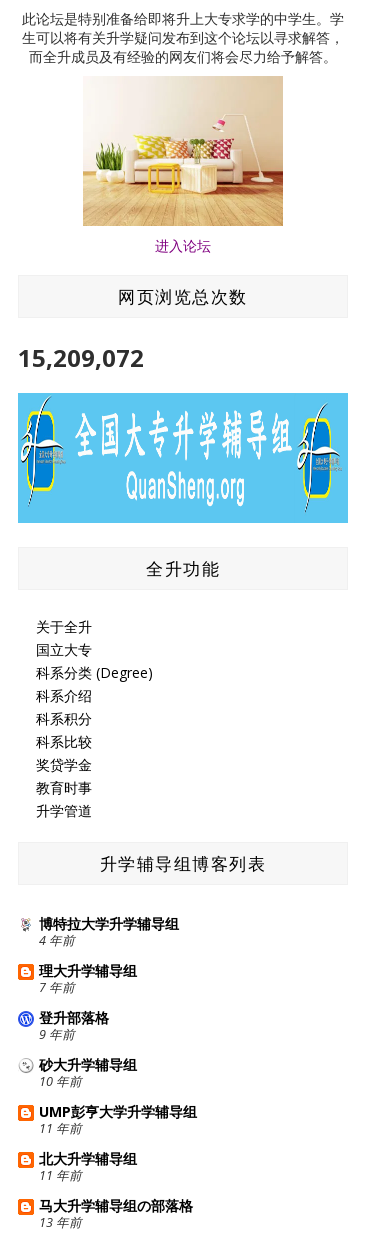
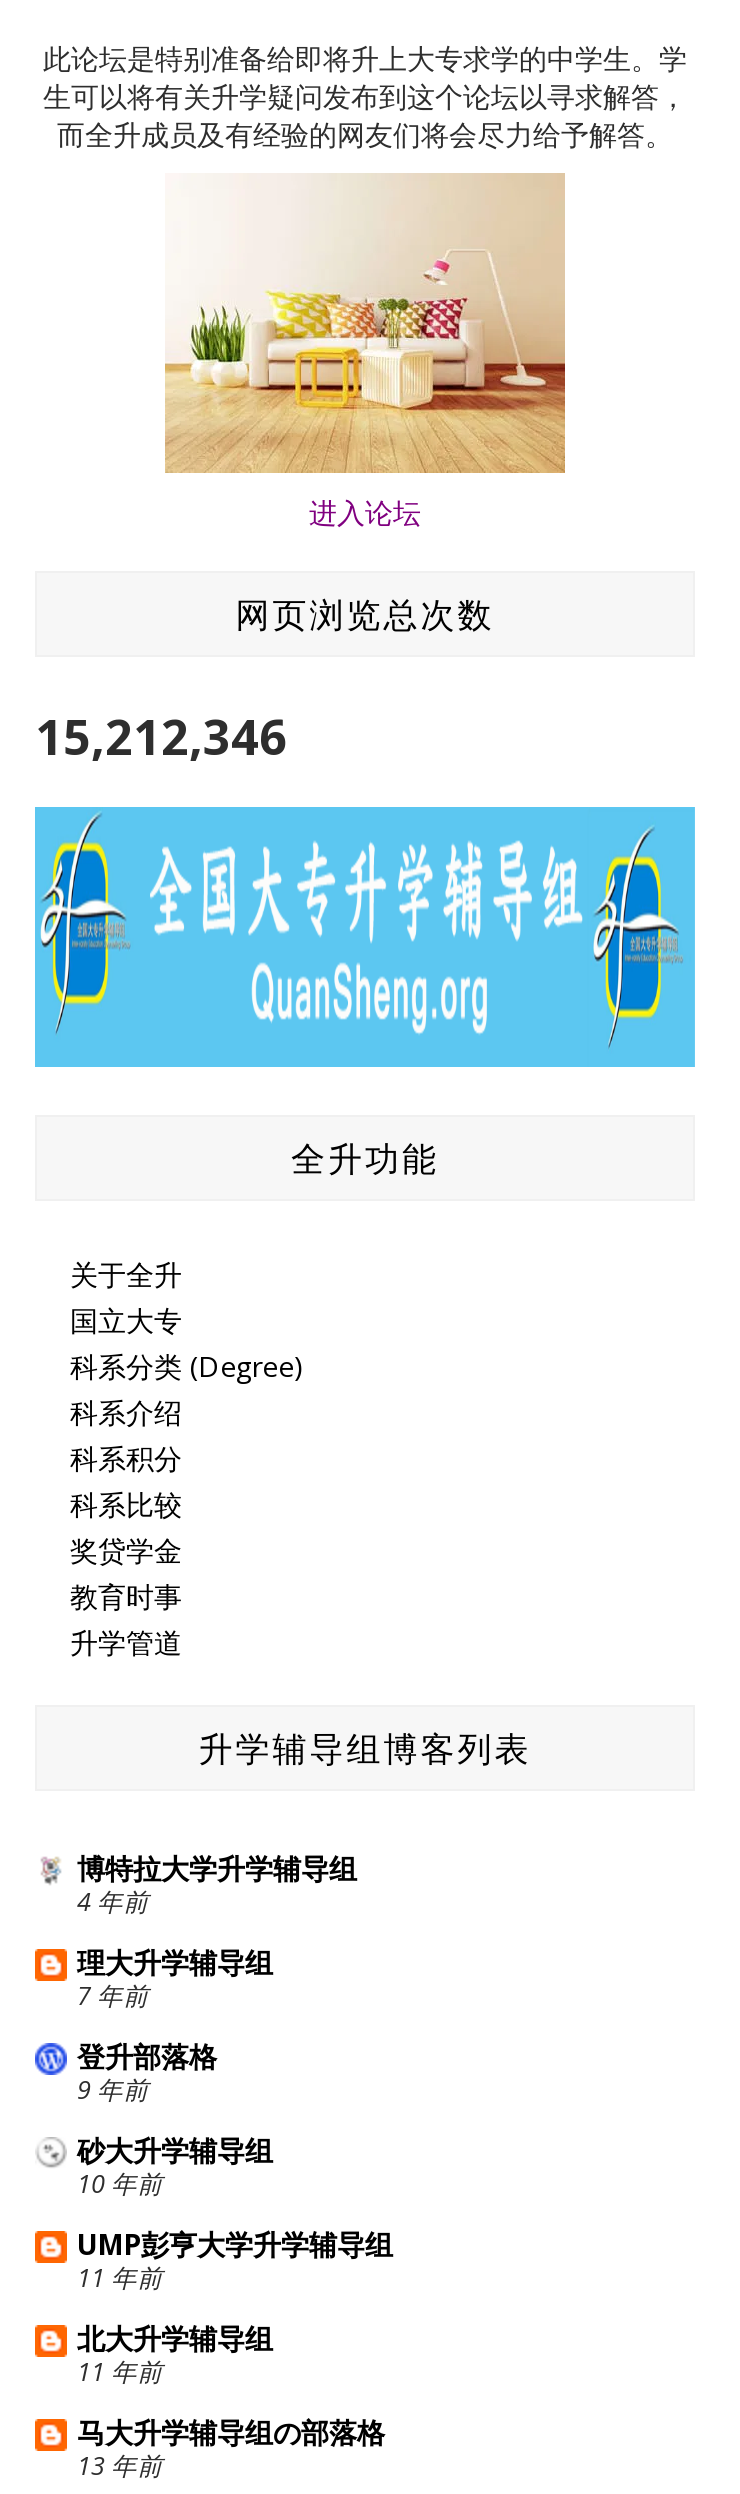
[18,341,144,374] 15,209,072 -> [35,703,287,769] 15,212,346

